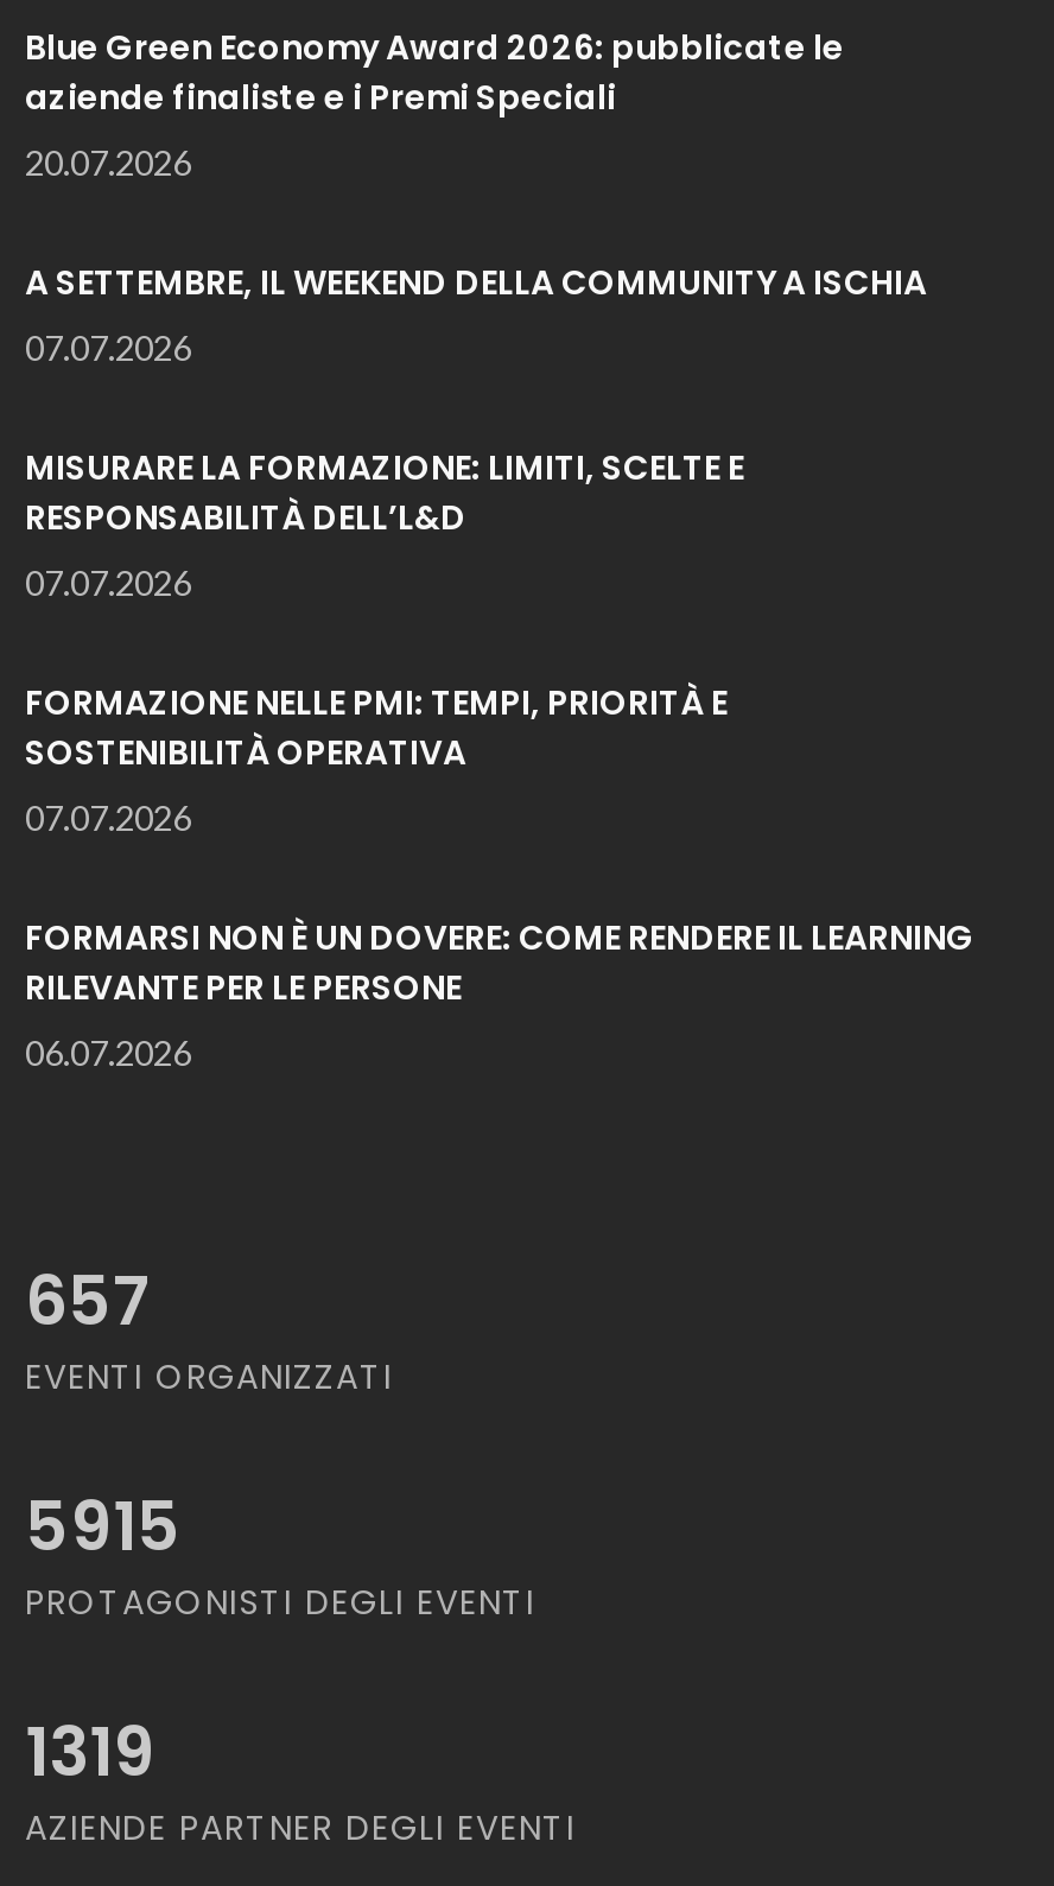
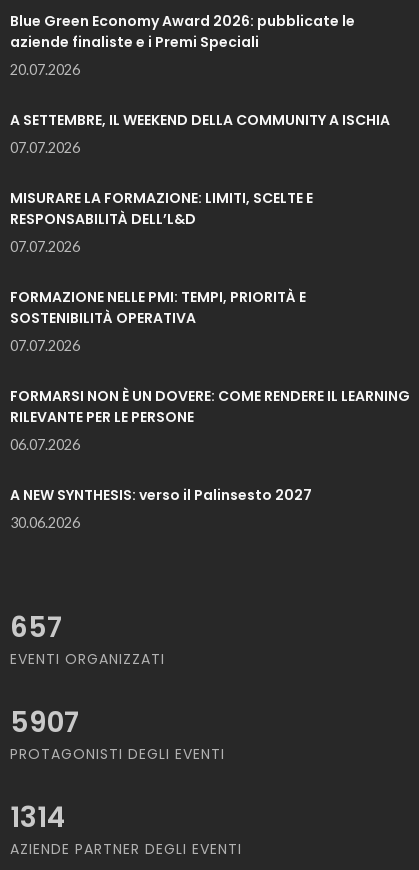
none -> [10,485,312,531] A NEW SYNTHESIS: verso il Palinsesto 2027 | 30.06.2026
[25,1482,182,1574] 5915 -> [10,703,79,742] 5907
[25,1707,155,1800] 1319 -> [10,798,65,837] 1314

